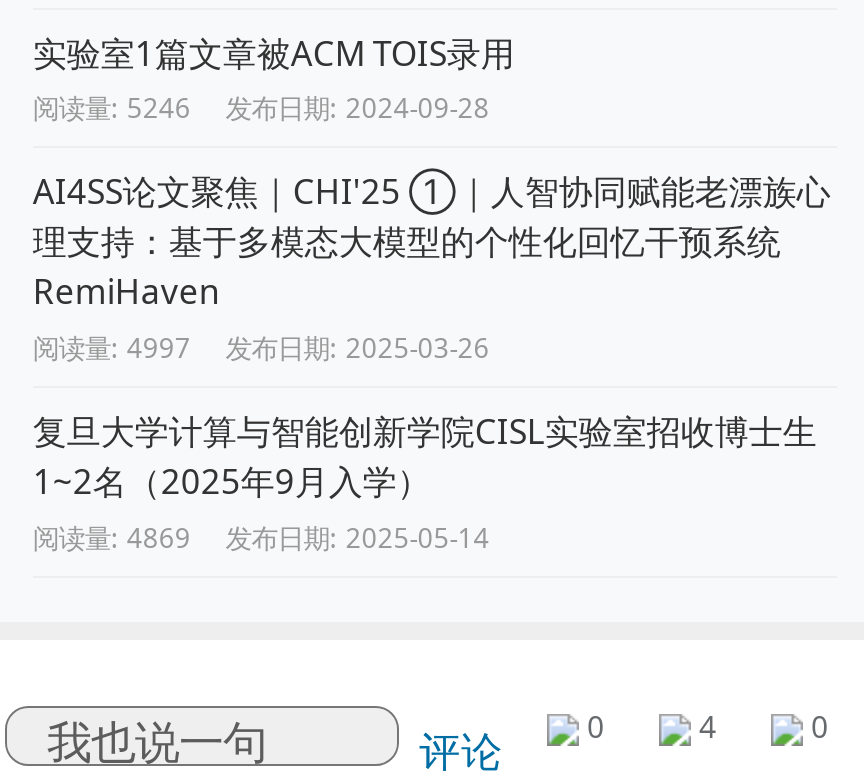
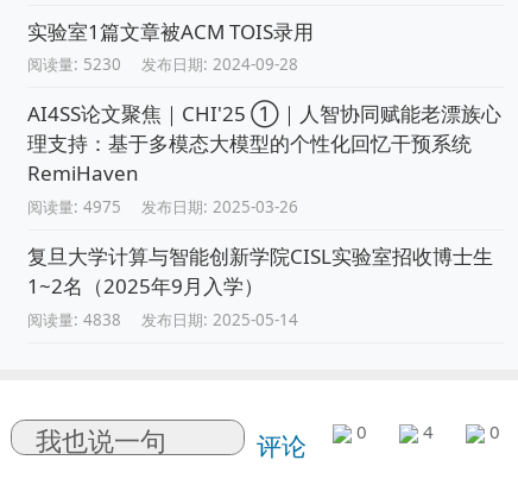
[33,91,490,127] 阅读量: 5246 发布日期: 2024-09-28 -> [27,54,299,75] 阅读量: 5230 发布日期: 2024-09-28
[33,330,490,366] 阅读量: 4997 发布日期: 2025-03-26 -> [27,196,299,218] 阅读量: 4975 发布日期: 2025-03-26
[33,519,490,555] 阅读量: 4869 发布日期: 2025-05-14 -> [27,309,299,330] 阅读量: 4838 发布日期: 2025-05-14

